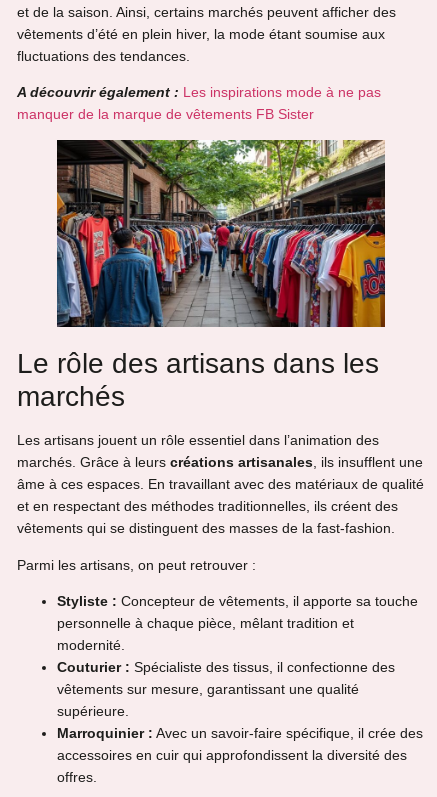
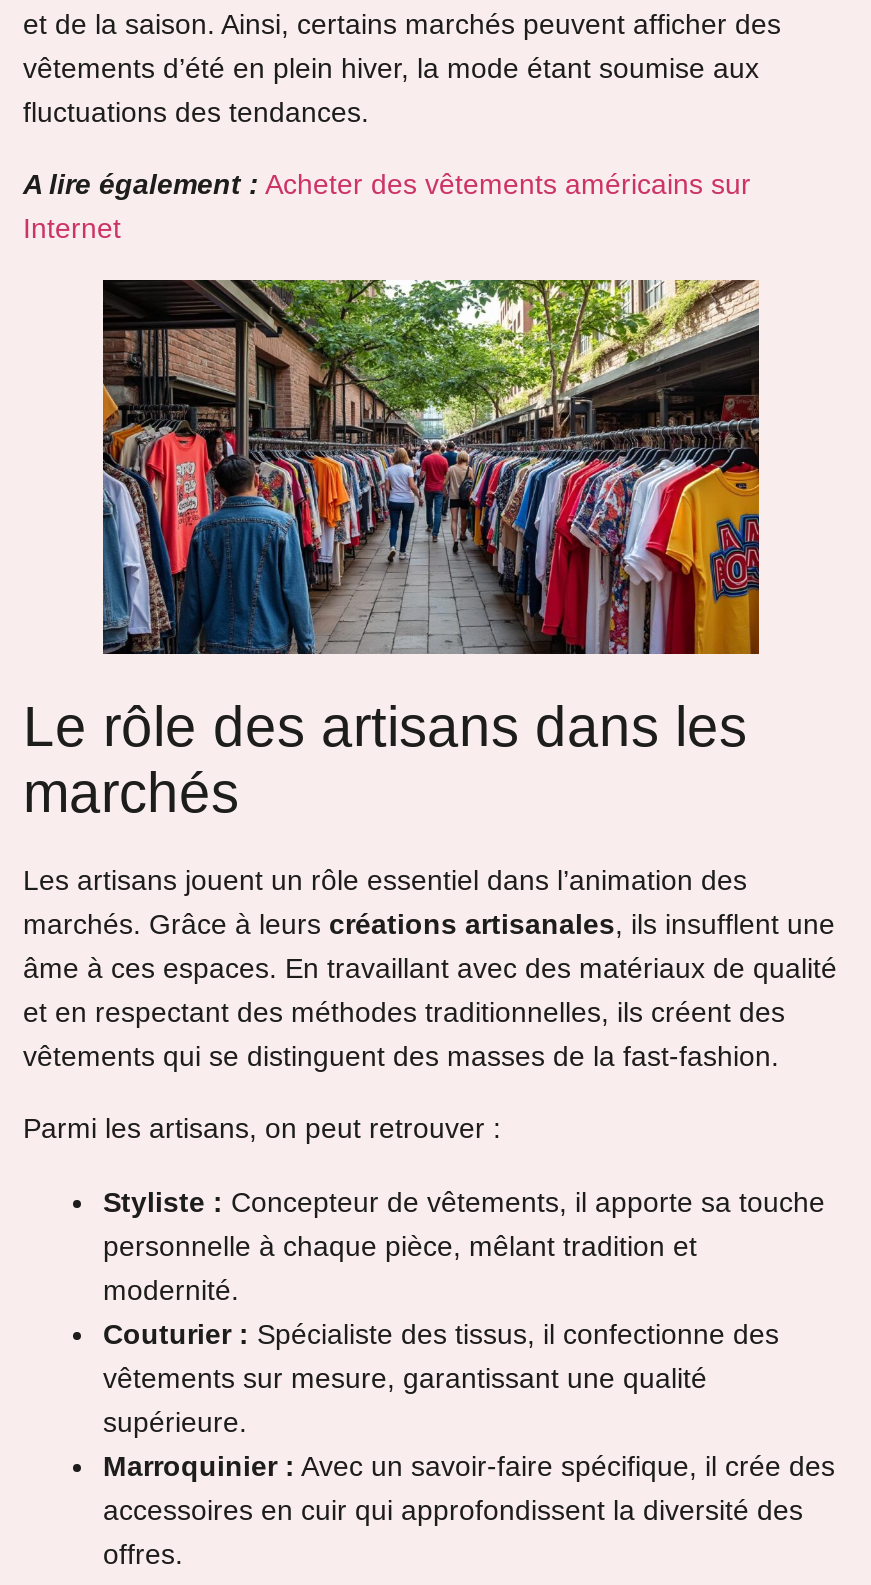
[17,84,381,122] A découvrir également : Les inspirations mode à ne pas | manquer de la marque de vêtements FB Sister -> [23,169,751,245] A lire également : Acheter des vêtements américains sur | Internet

